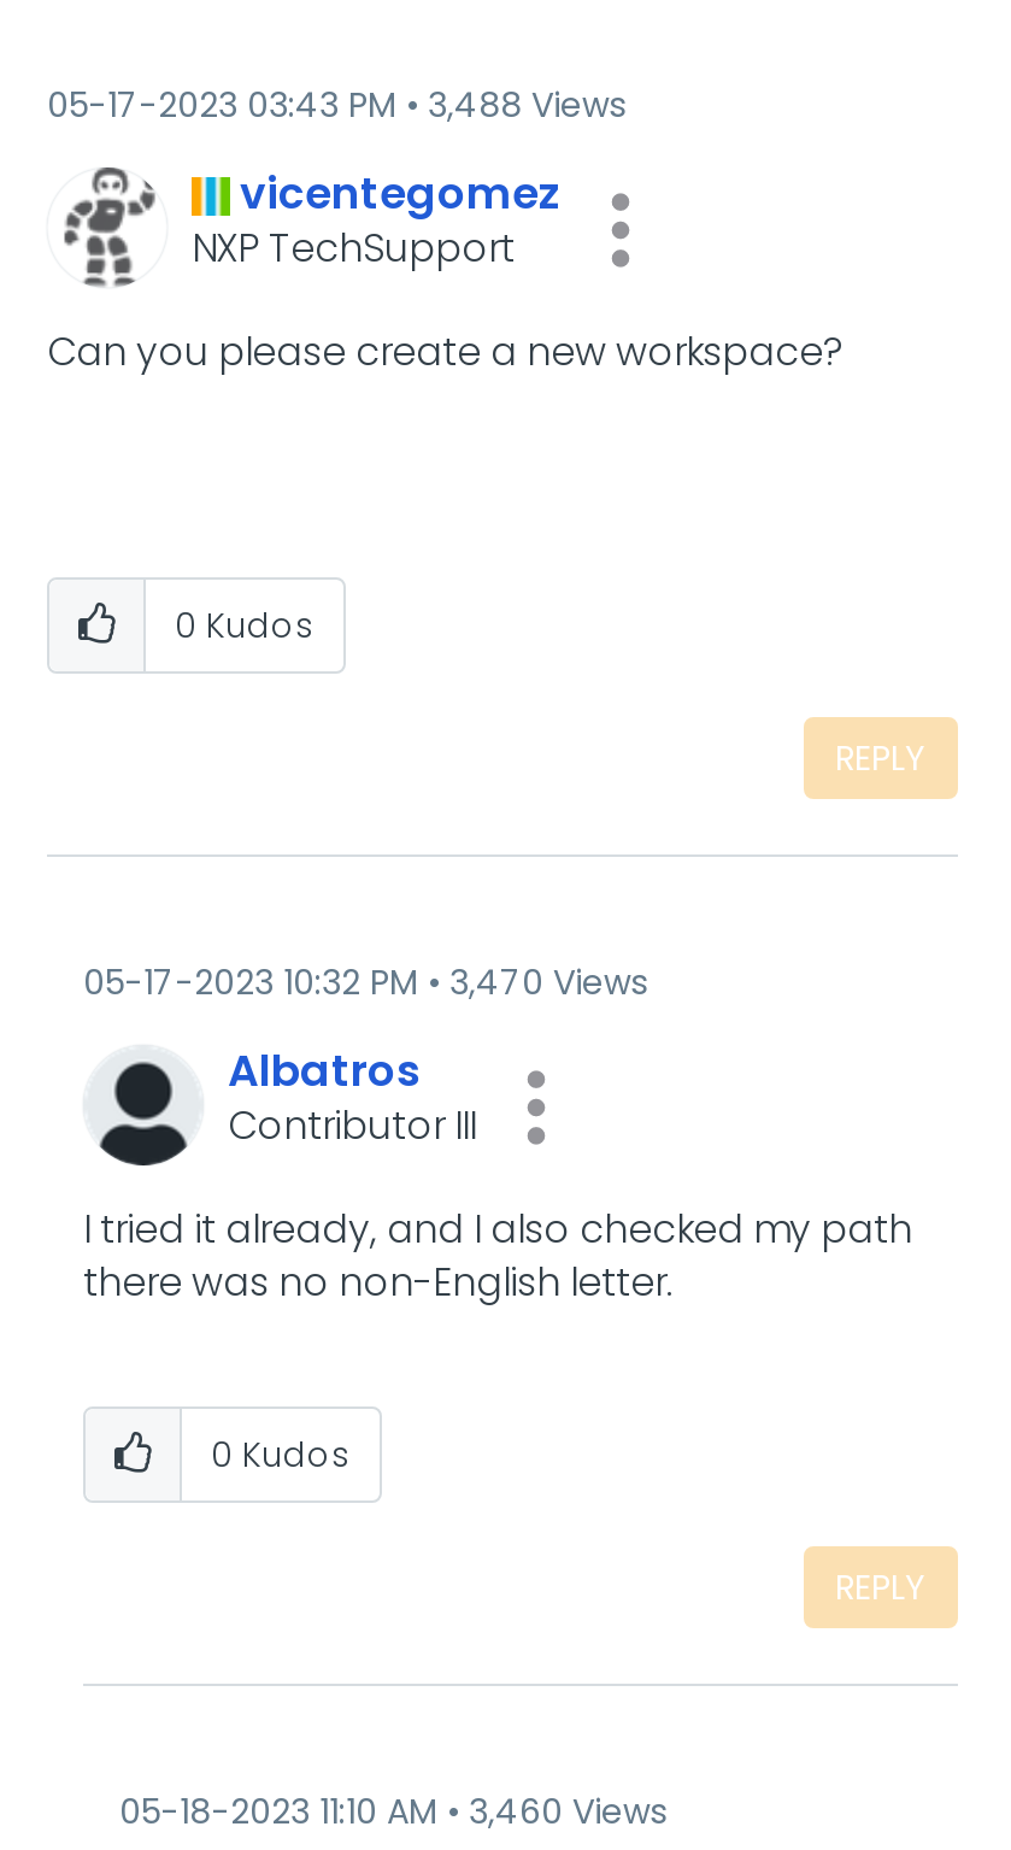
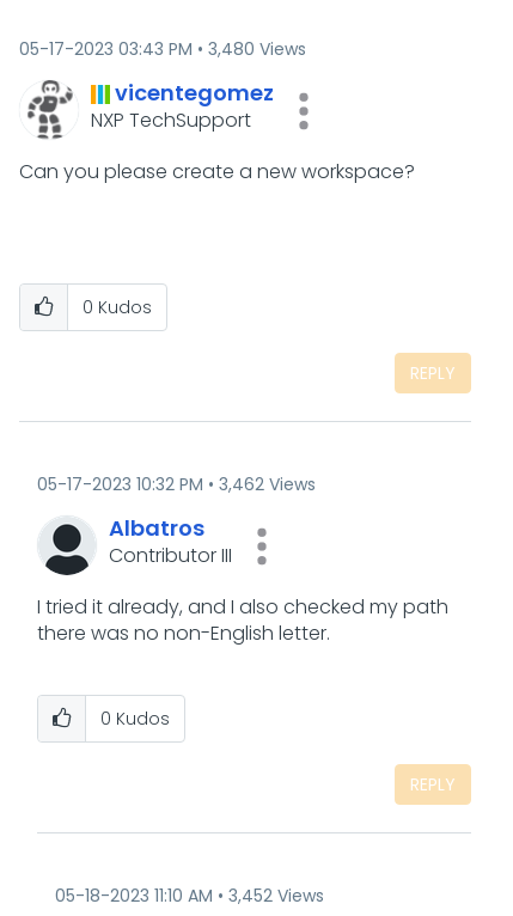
[47,80,625,128] 05-17-2023 03:43 PM 3,488 Views -> [19,37,306,61] 05-17-2023 03:43 PM 3,480 Views
[83,957,647,1006] 05-17-2023 10:32 PM 3,470 Views -> [37,472,316,496] 05-17-2023 10:32 PM 3,462 Views
[119,1787,666,1835] 05-18-2023 11:10 AM 3,460 Views -> [55,883,324,907] 05-18-2023 11:10 AM 3,452 Views

